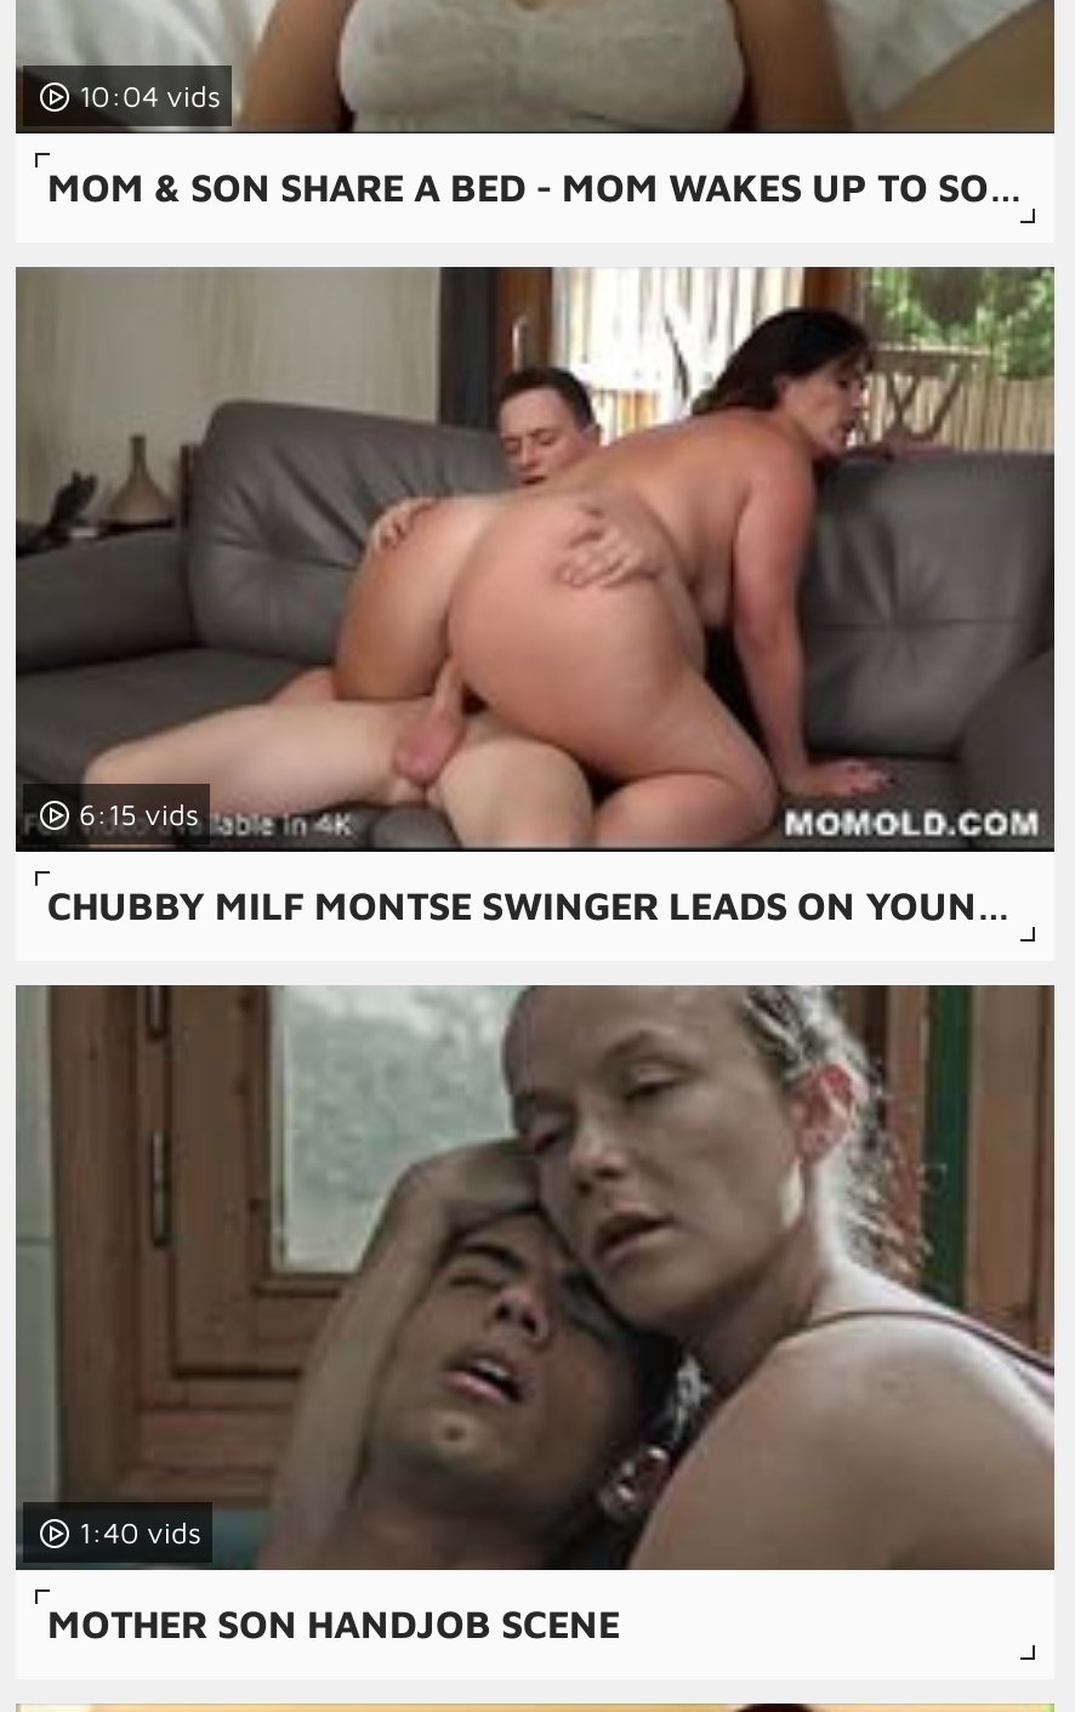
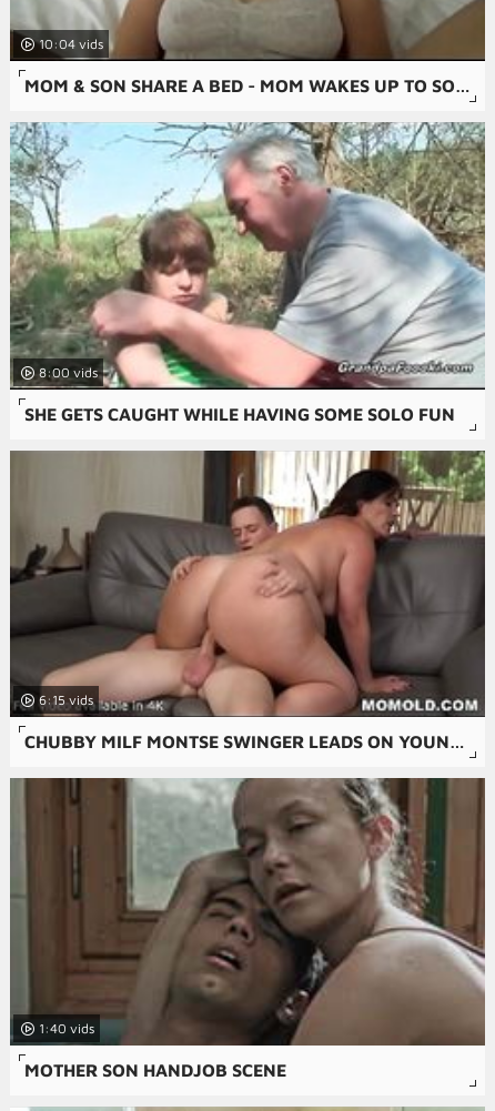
none -> [10,121,485,390] [image] | 8:00
none -> [24,403,455,423] SHE GETS CAUGHT WHILE HAVING SOME SOLO FUN

